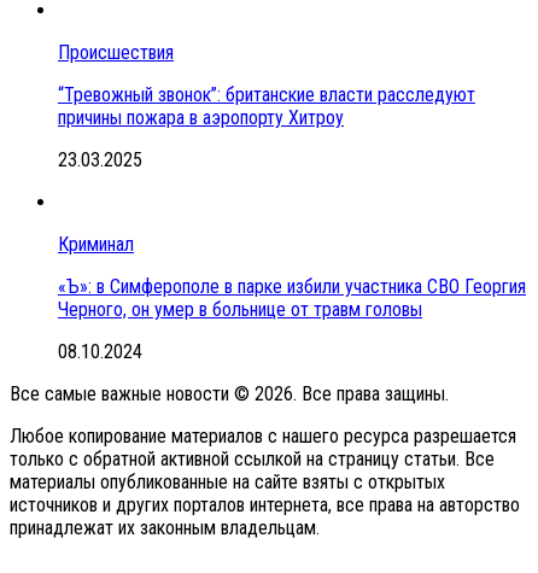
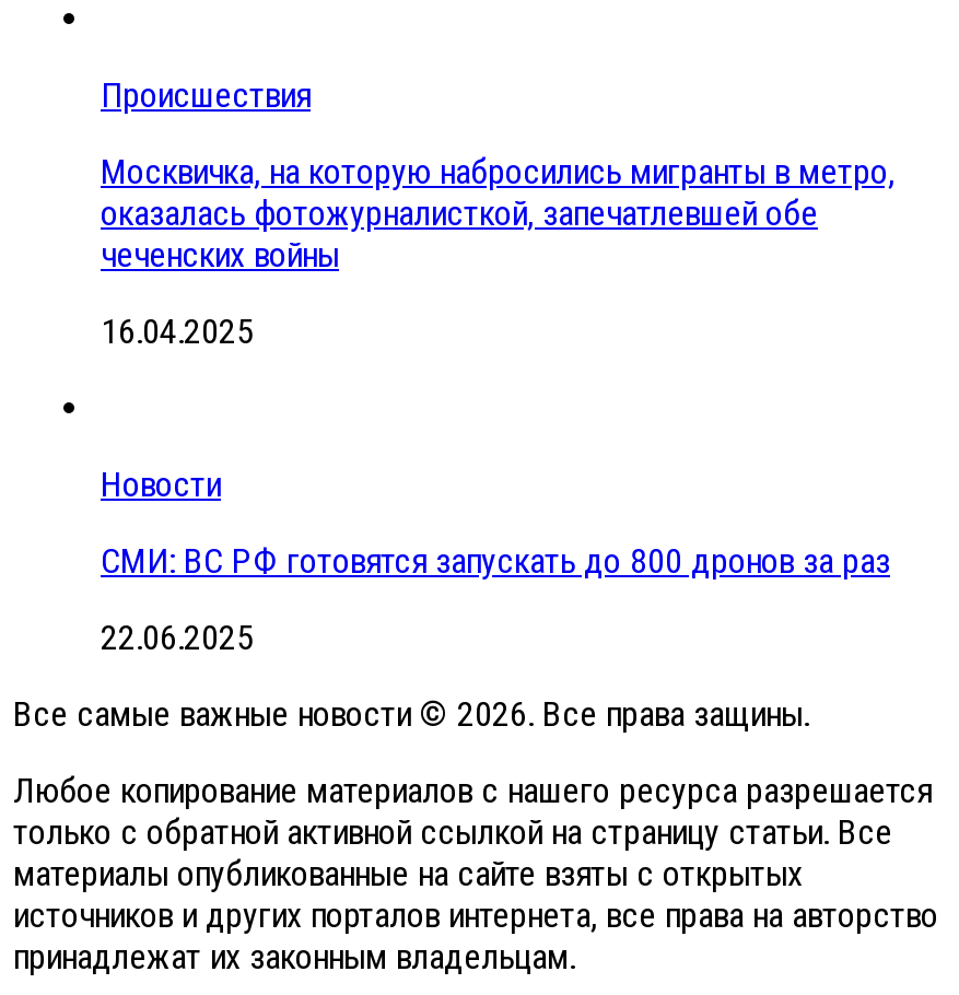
[58,83,475,128] “Тревожный звонок”: британские власти расследуют | причины пожара в аэропорту Хитроу -> [101,150,894,274] Москвичка, на которую набросились мигранты в метро, | оказалась фотожурналисткой, запечатлевшей обе | чеченских войны
[58,148,142,171] 23.03.2025 -> [101,309,254,351] 16.04.2025
[58,232,134,255] Криминал -> [101,463,221,504] Новости
[58,274,526,320] «Ъ»: в Симферополе в парке избили участника СВО Георгия | Черного, он умер в больнице от травм головы -> [101,539,890,581] СМИ: ВС РФ готовятся запускать до 800 дронов за раз
[58,340,142,362] 08.10.2024 -> [101,616,254,657] 22.06.2025

